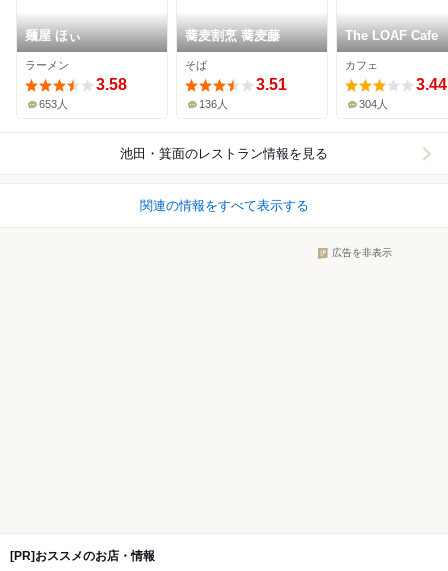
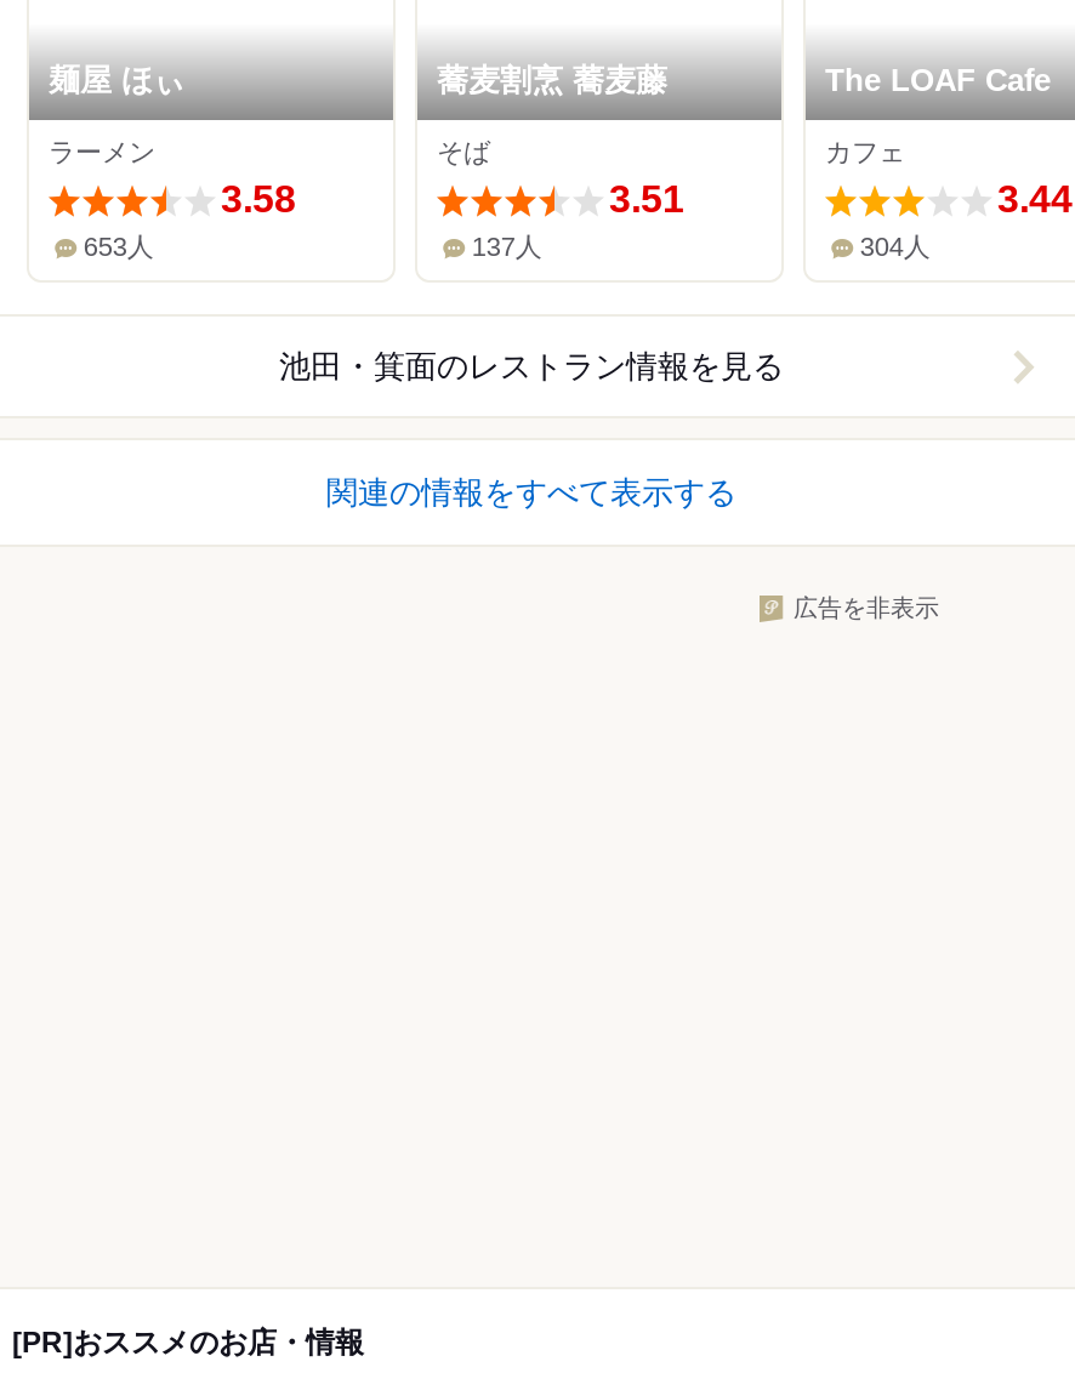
[199,98,228,110] 136人 -> [472,232,542,261] 137人

